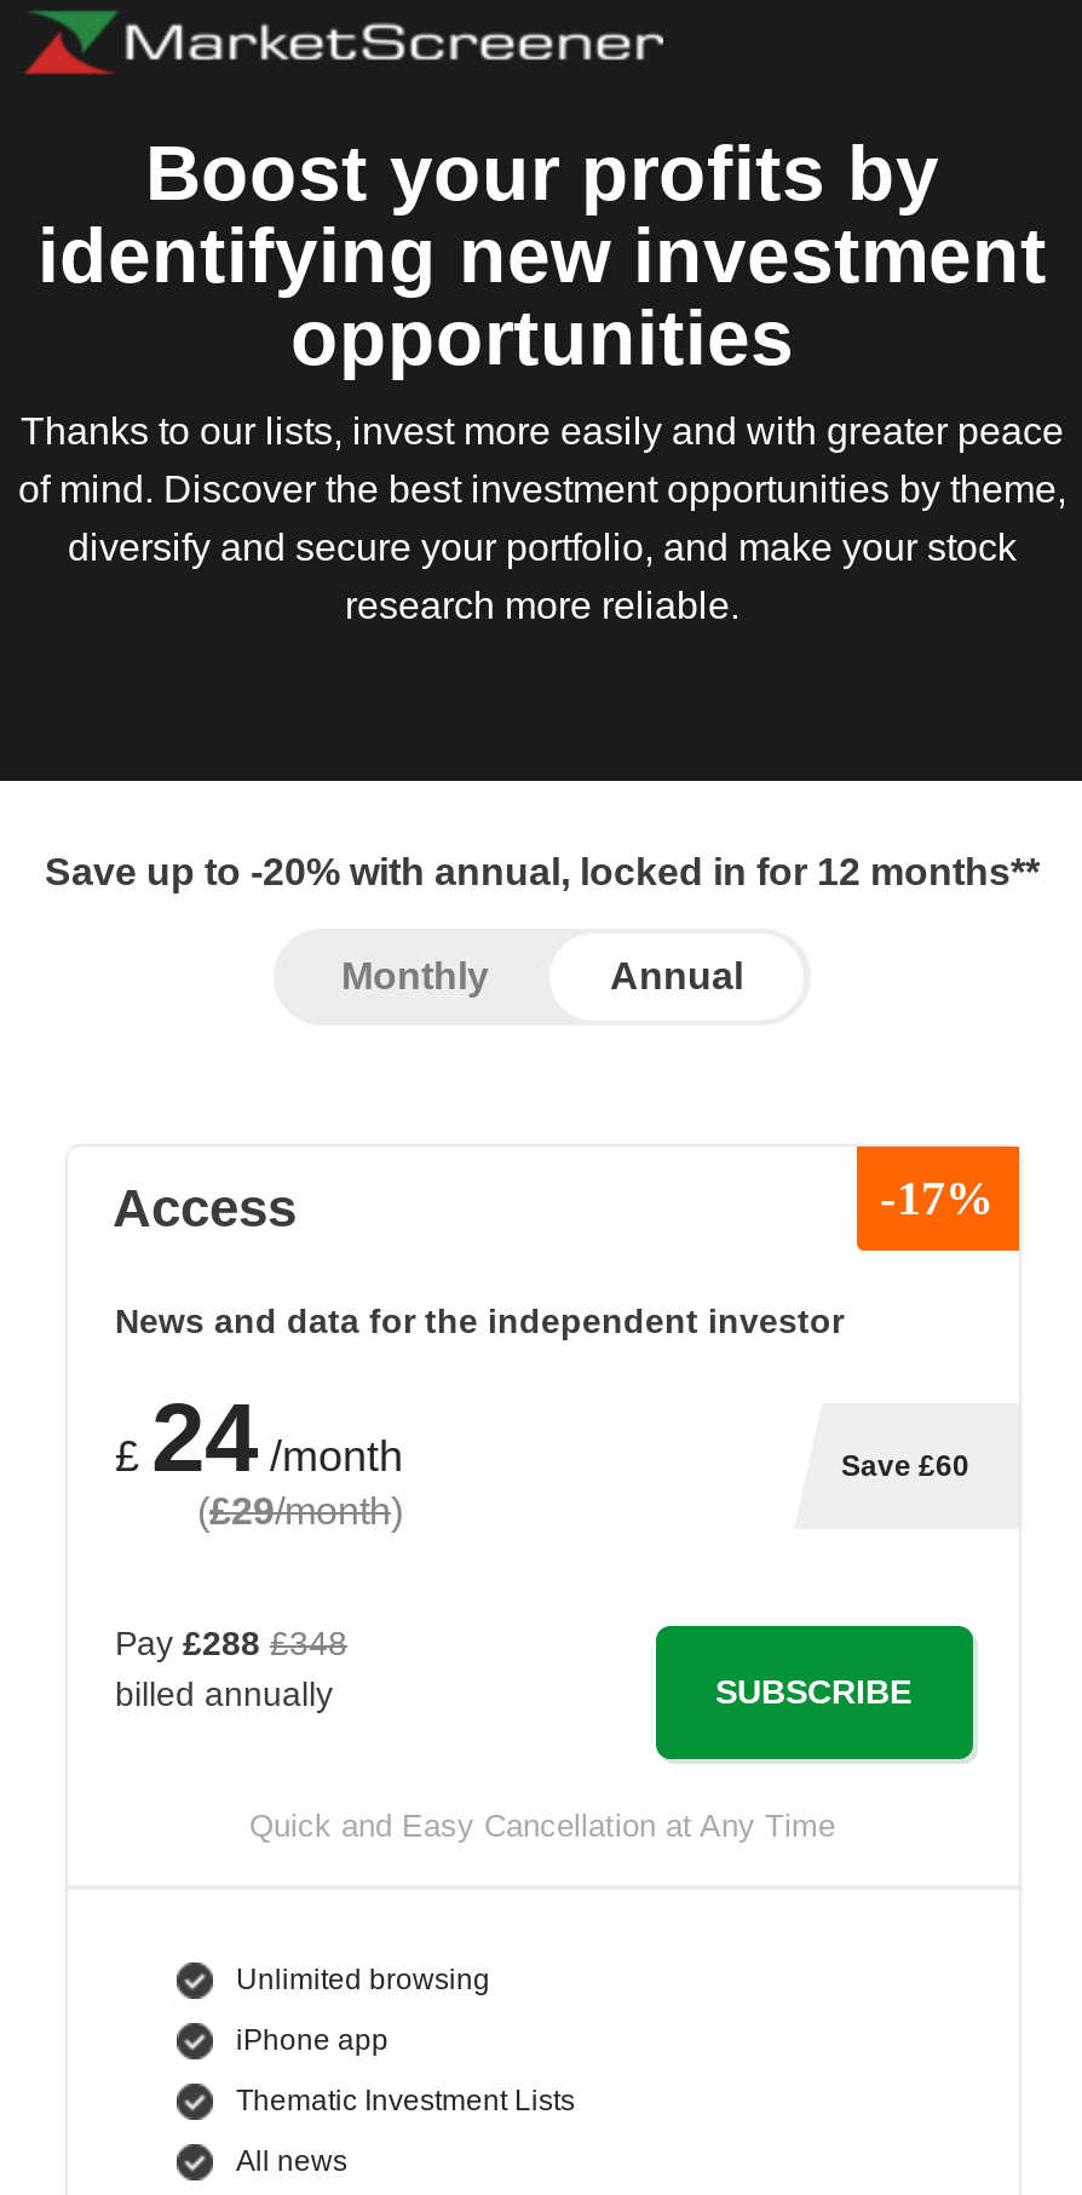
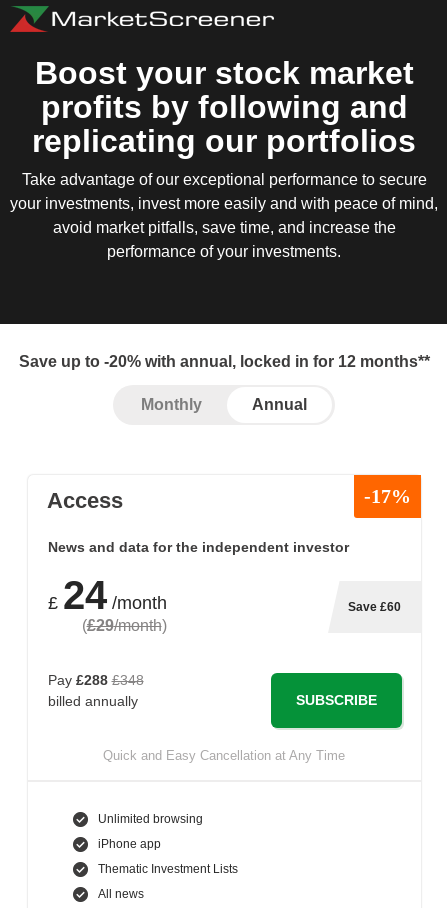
[18,130,1066,626] Boost your profits by | identifying new investment | opportunities | Thanks to our lists, invest more easily and with greater peace | of mind. Discover the best investment opportunities by theme, | diversify and secure your portfolio, and make your stock | research more reliable. -> [10,55,438,260] Boost your stock market | profits by following and | replicating our portfolios | Take advantage of our exceptional performance to secure | your investments, invest more easily and with peace of mind, | avoid market pitfalls, save time, and increase the | performance of your investments.

